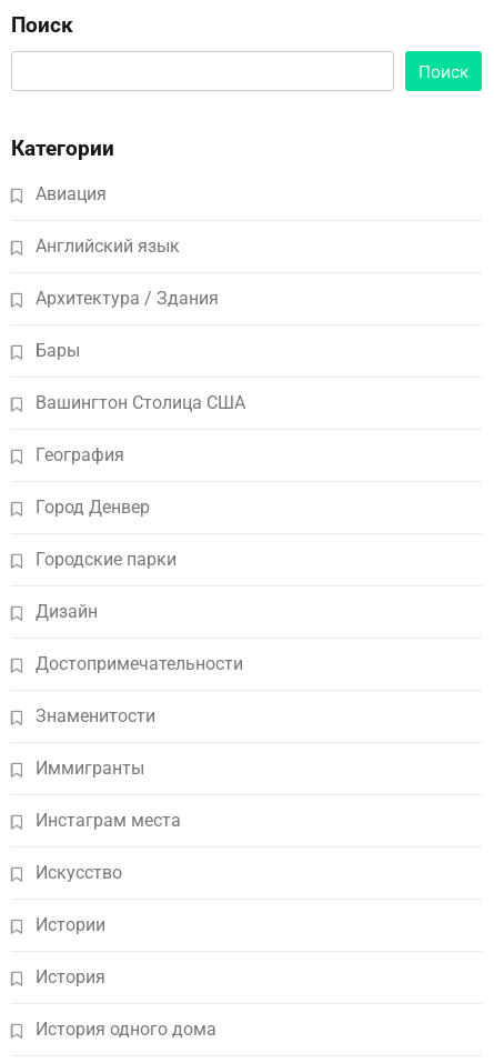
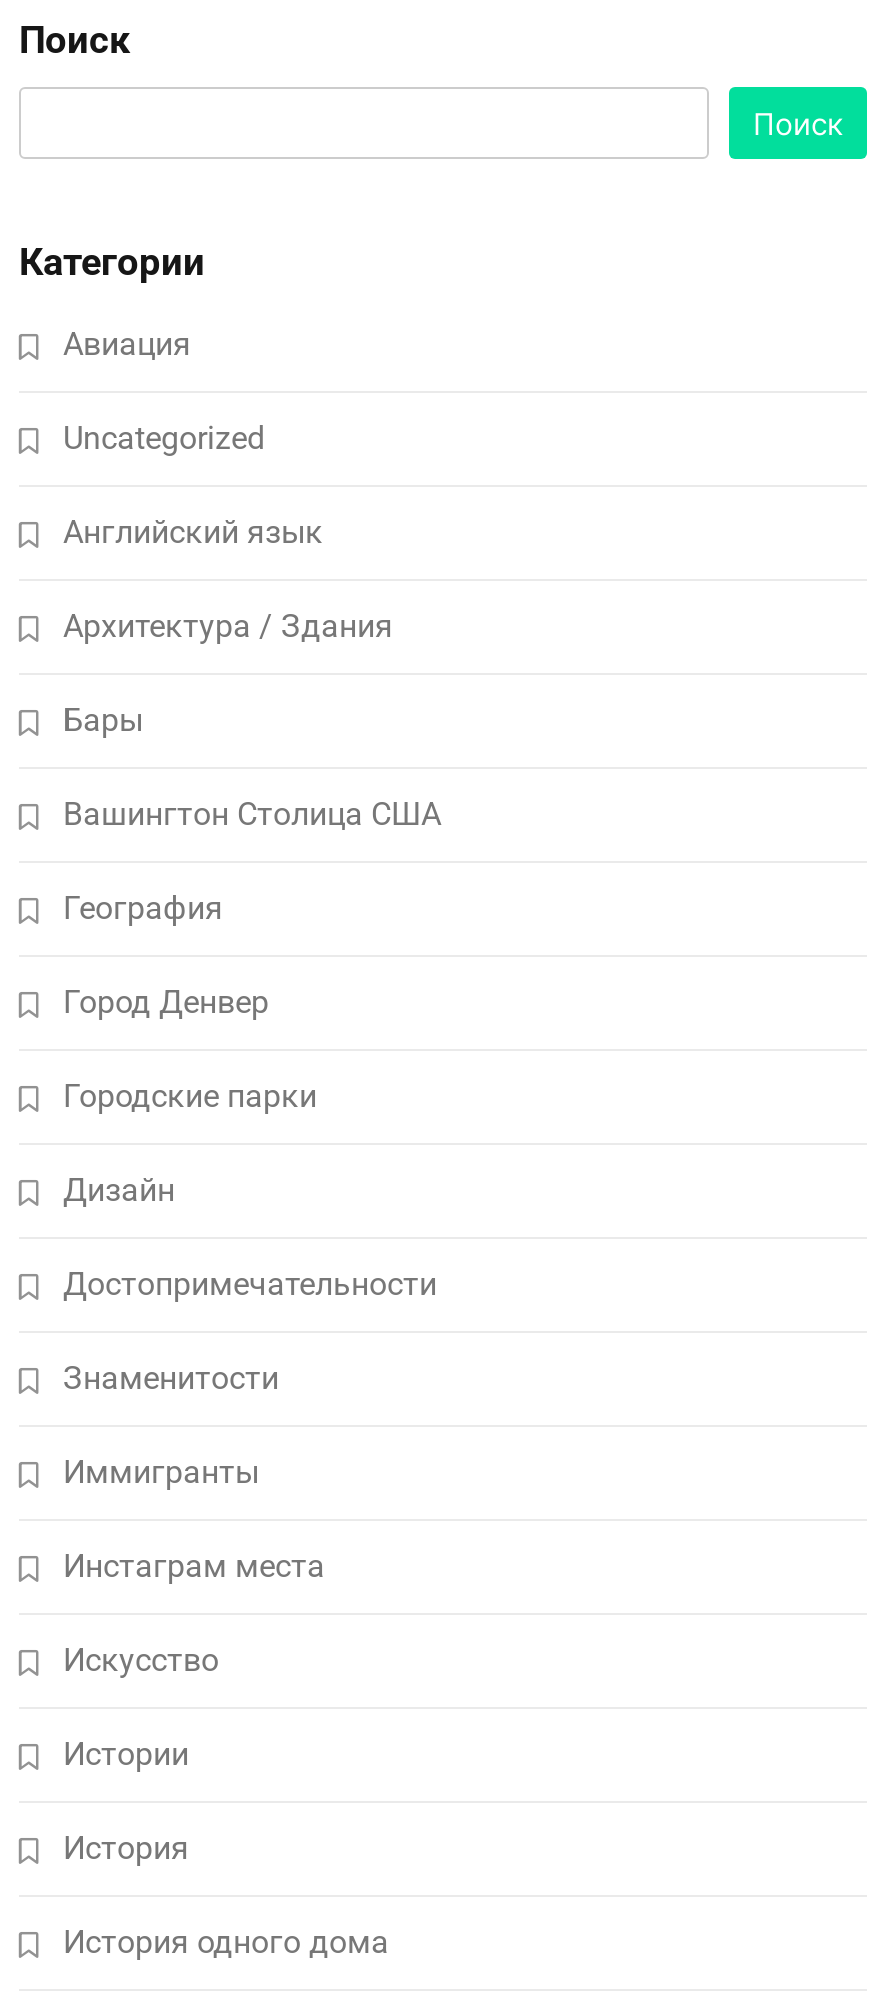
none -> [63,420,265,458] Uncategorized

